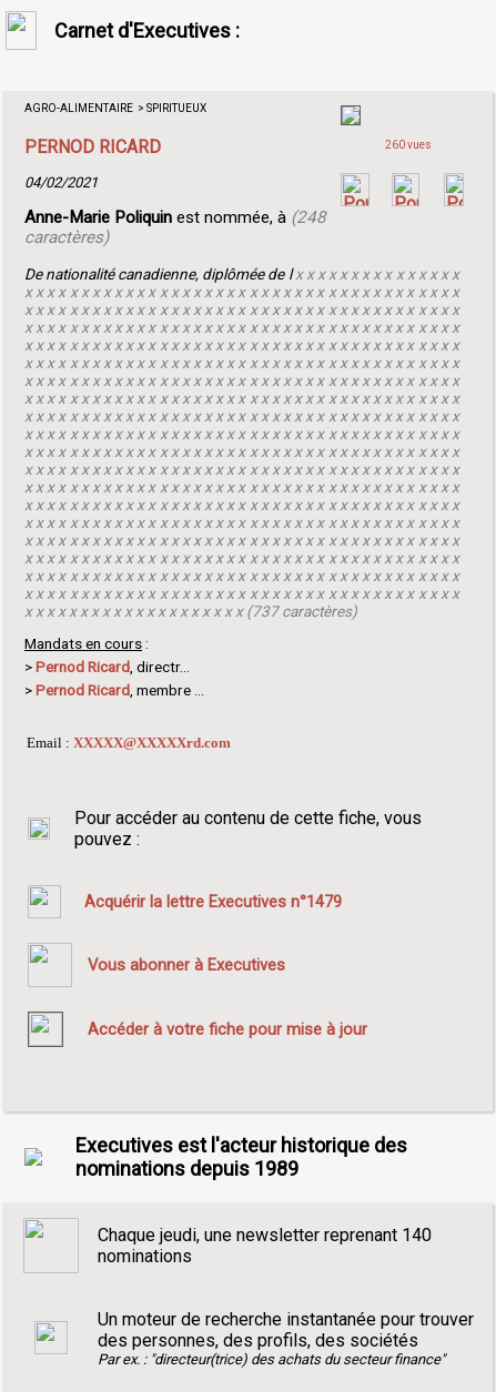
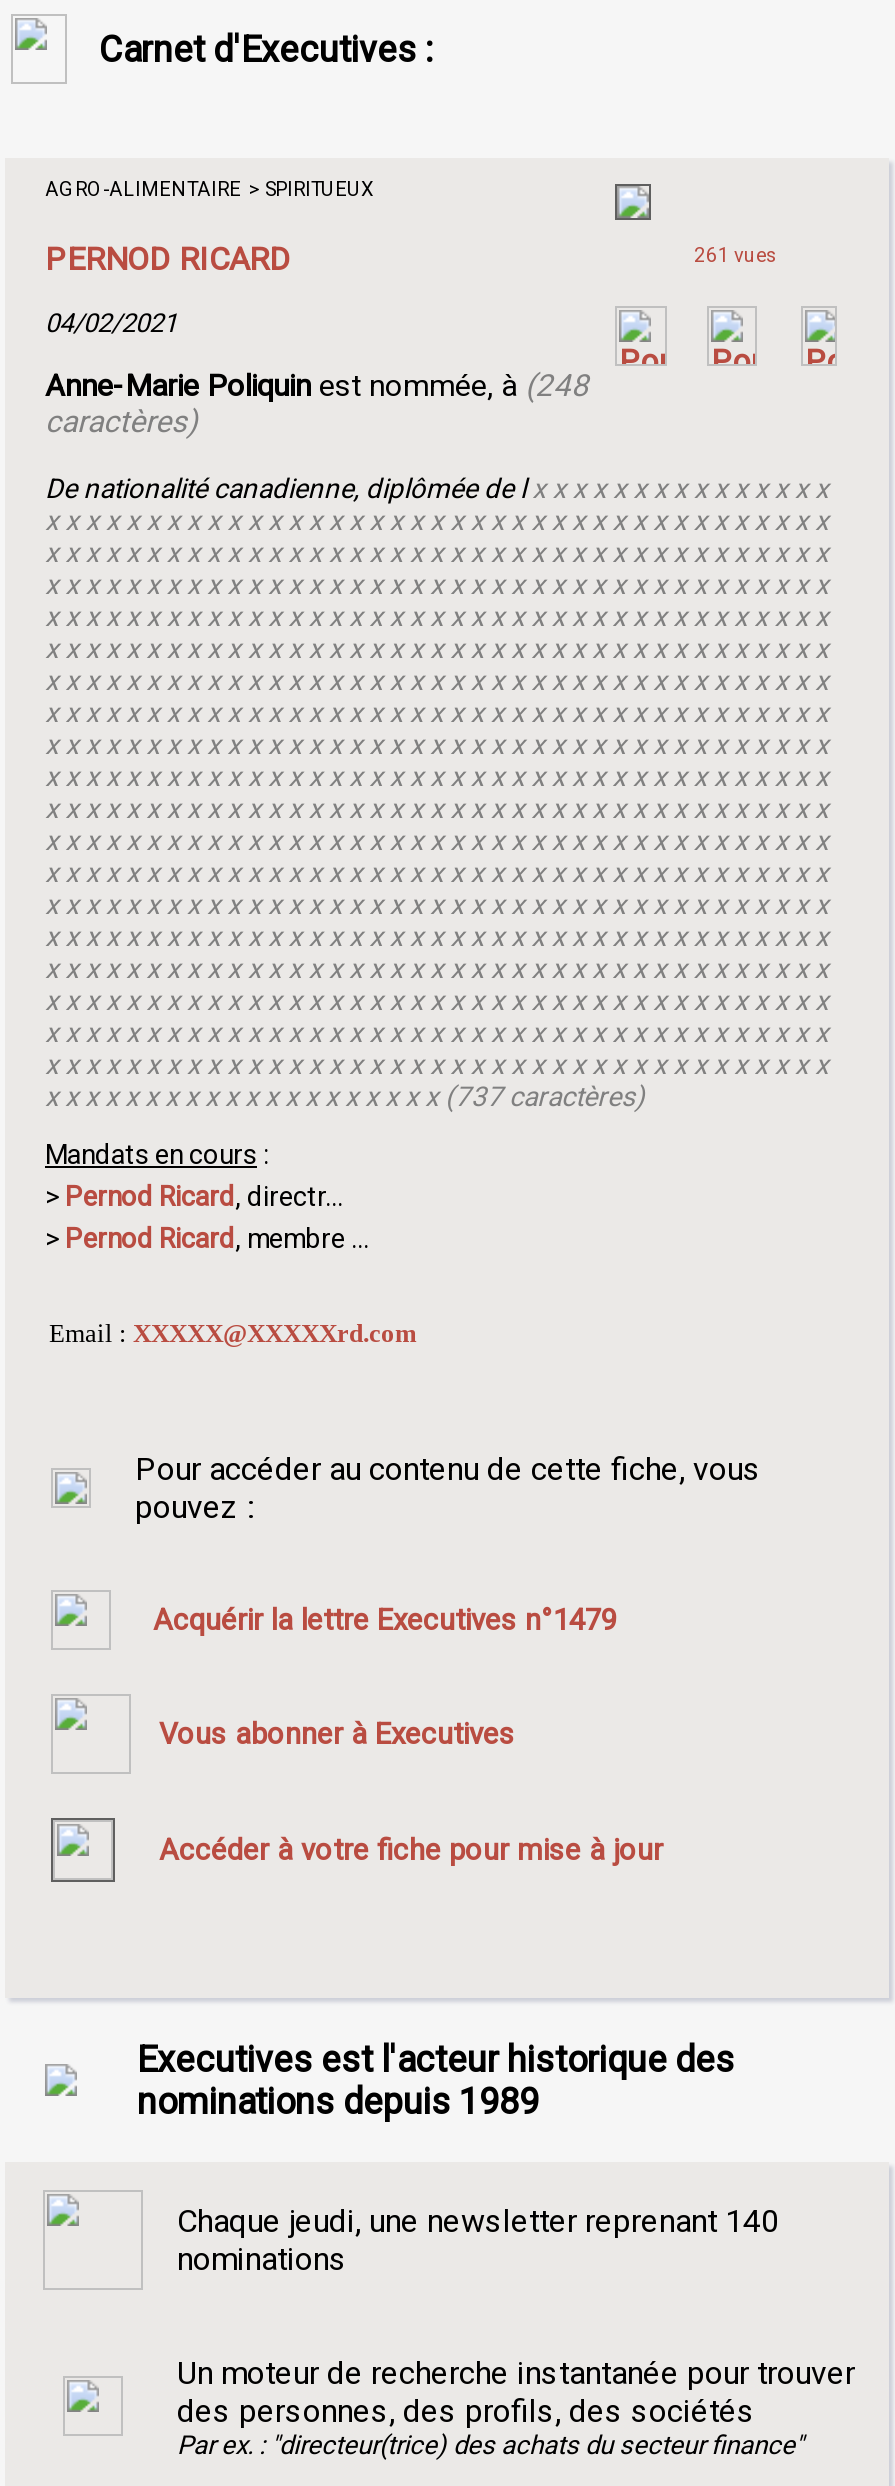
[384,139,431,151] 260 vues -> [694,244,778,266] 261 vues

